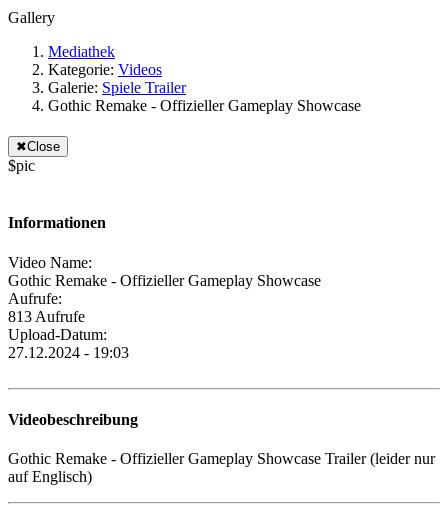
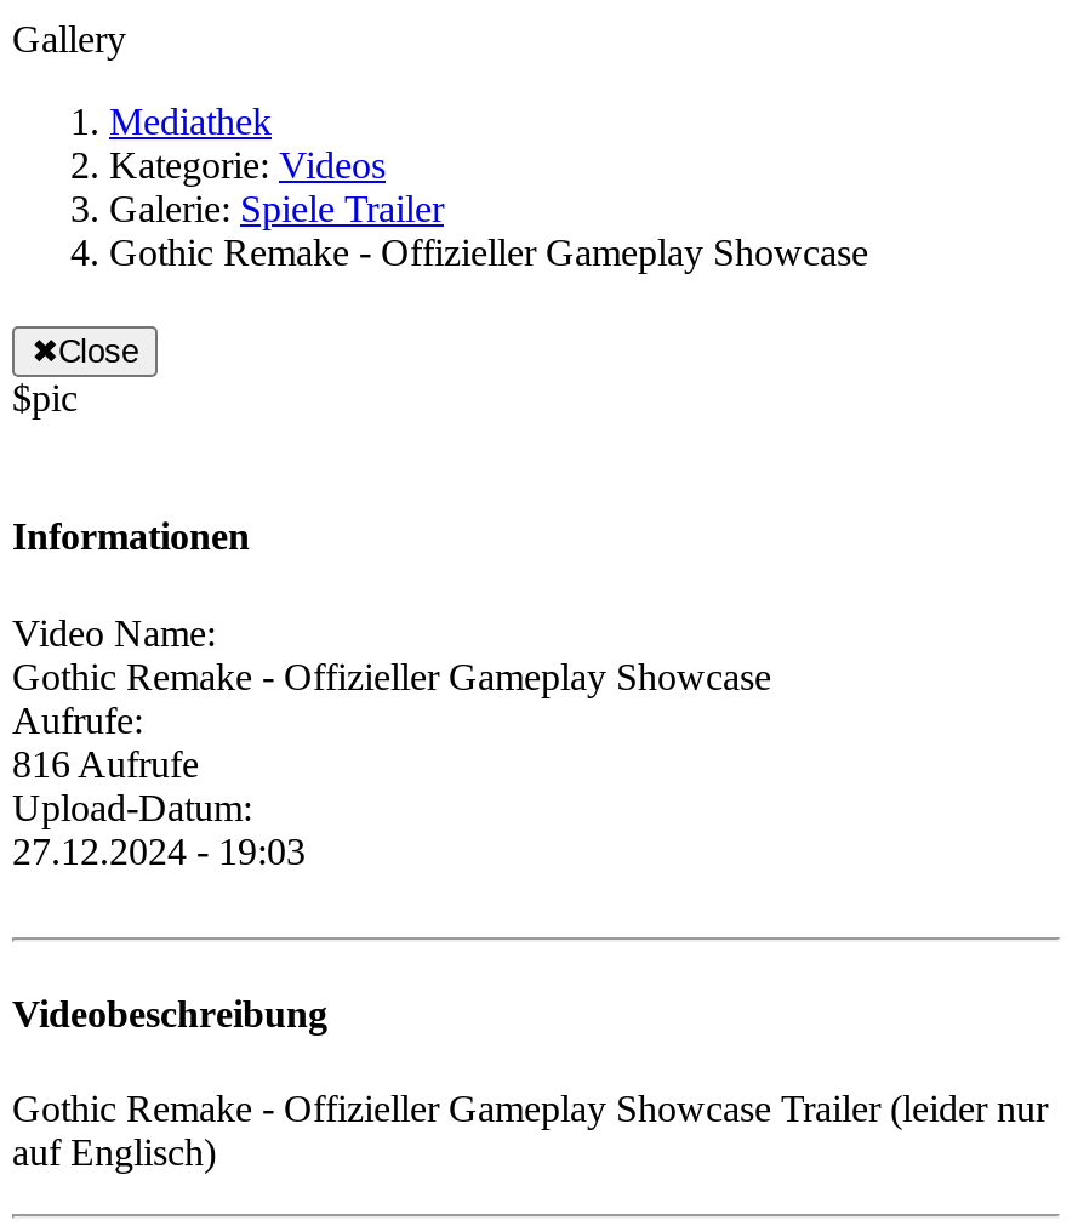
[8,308,85,325] 813 Aufrufe -> [12,742,199,784] 816 Aufrufe

